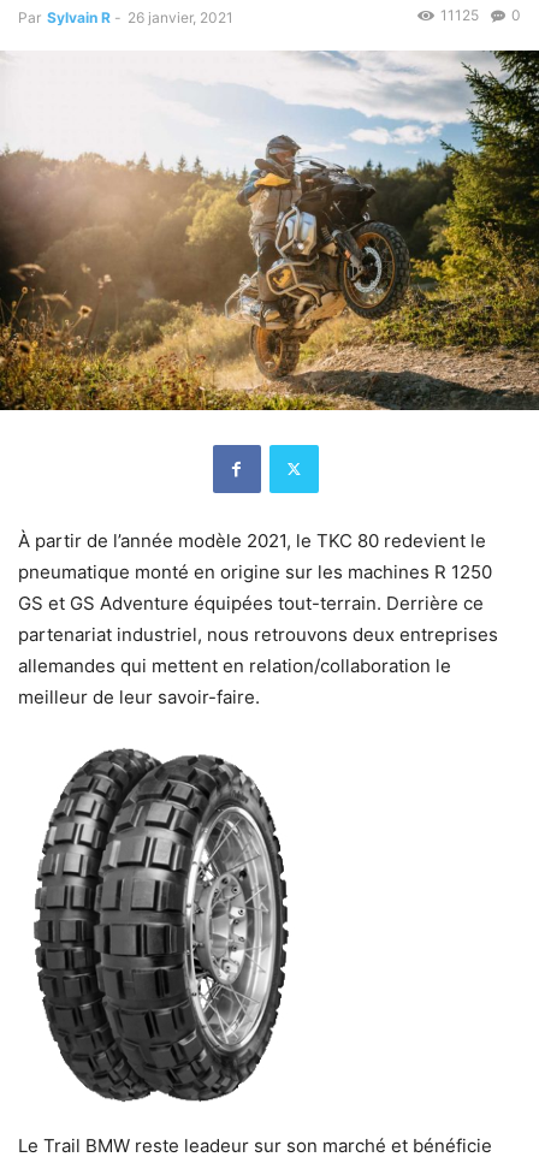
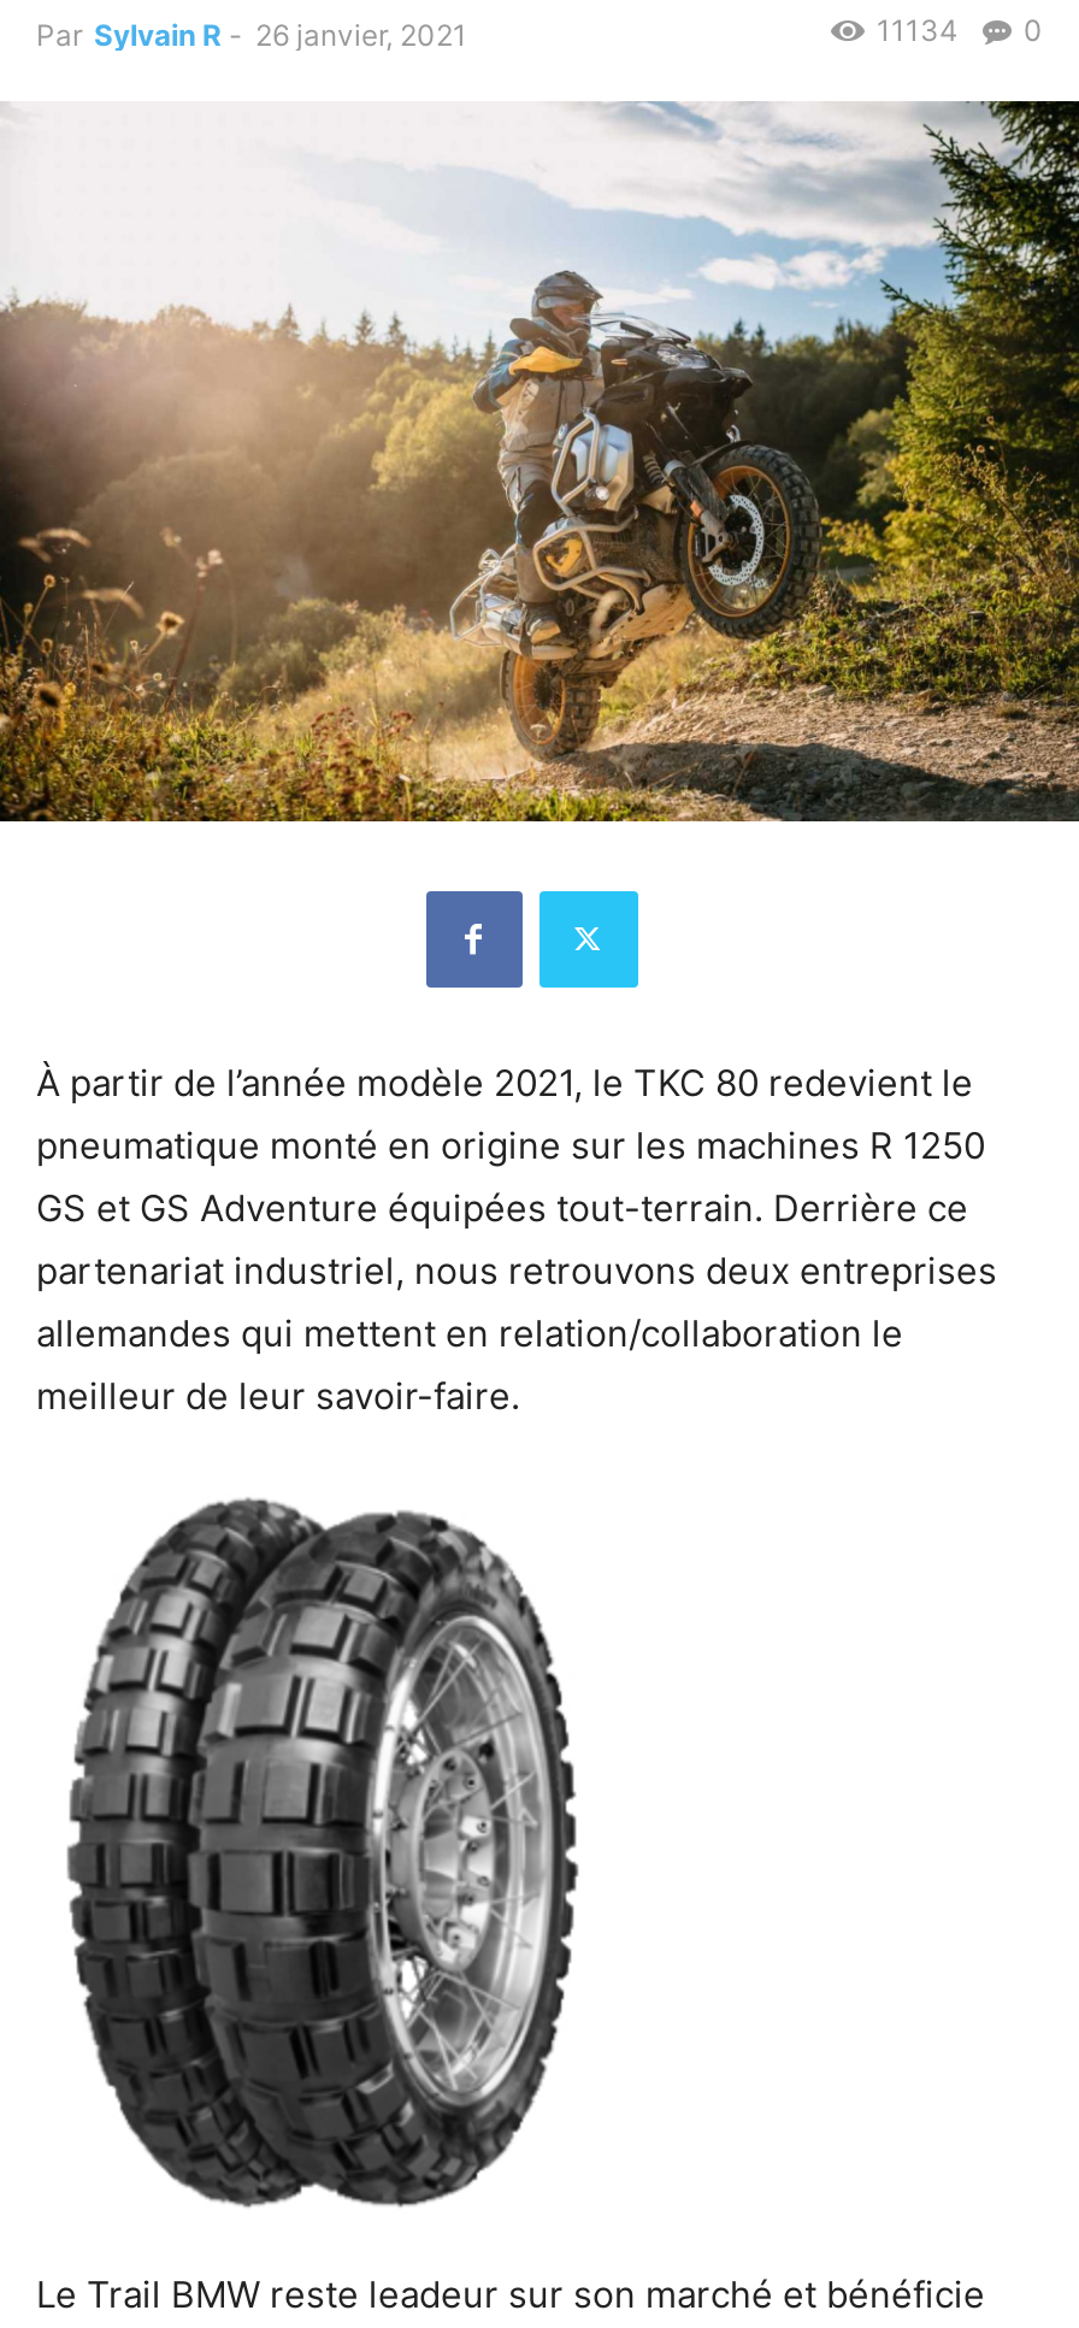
[440,6,521,24] 11125 0 -> [877,12,1043,48] 11134 0

